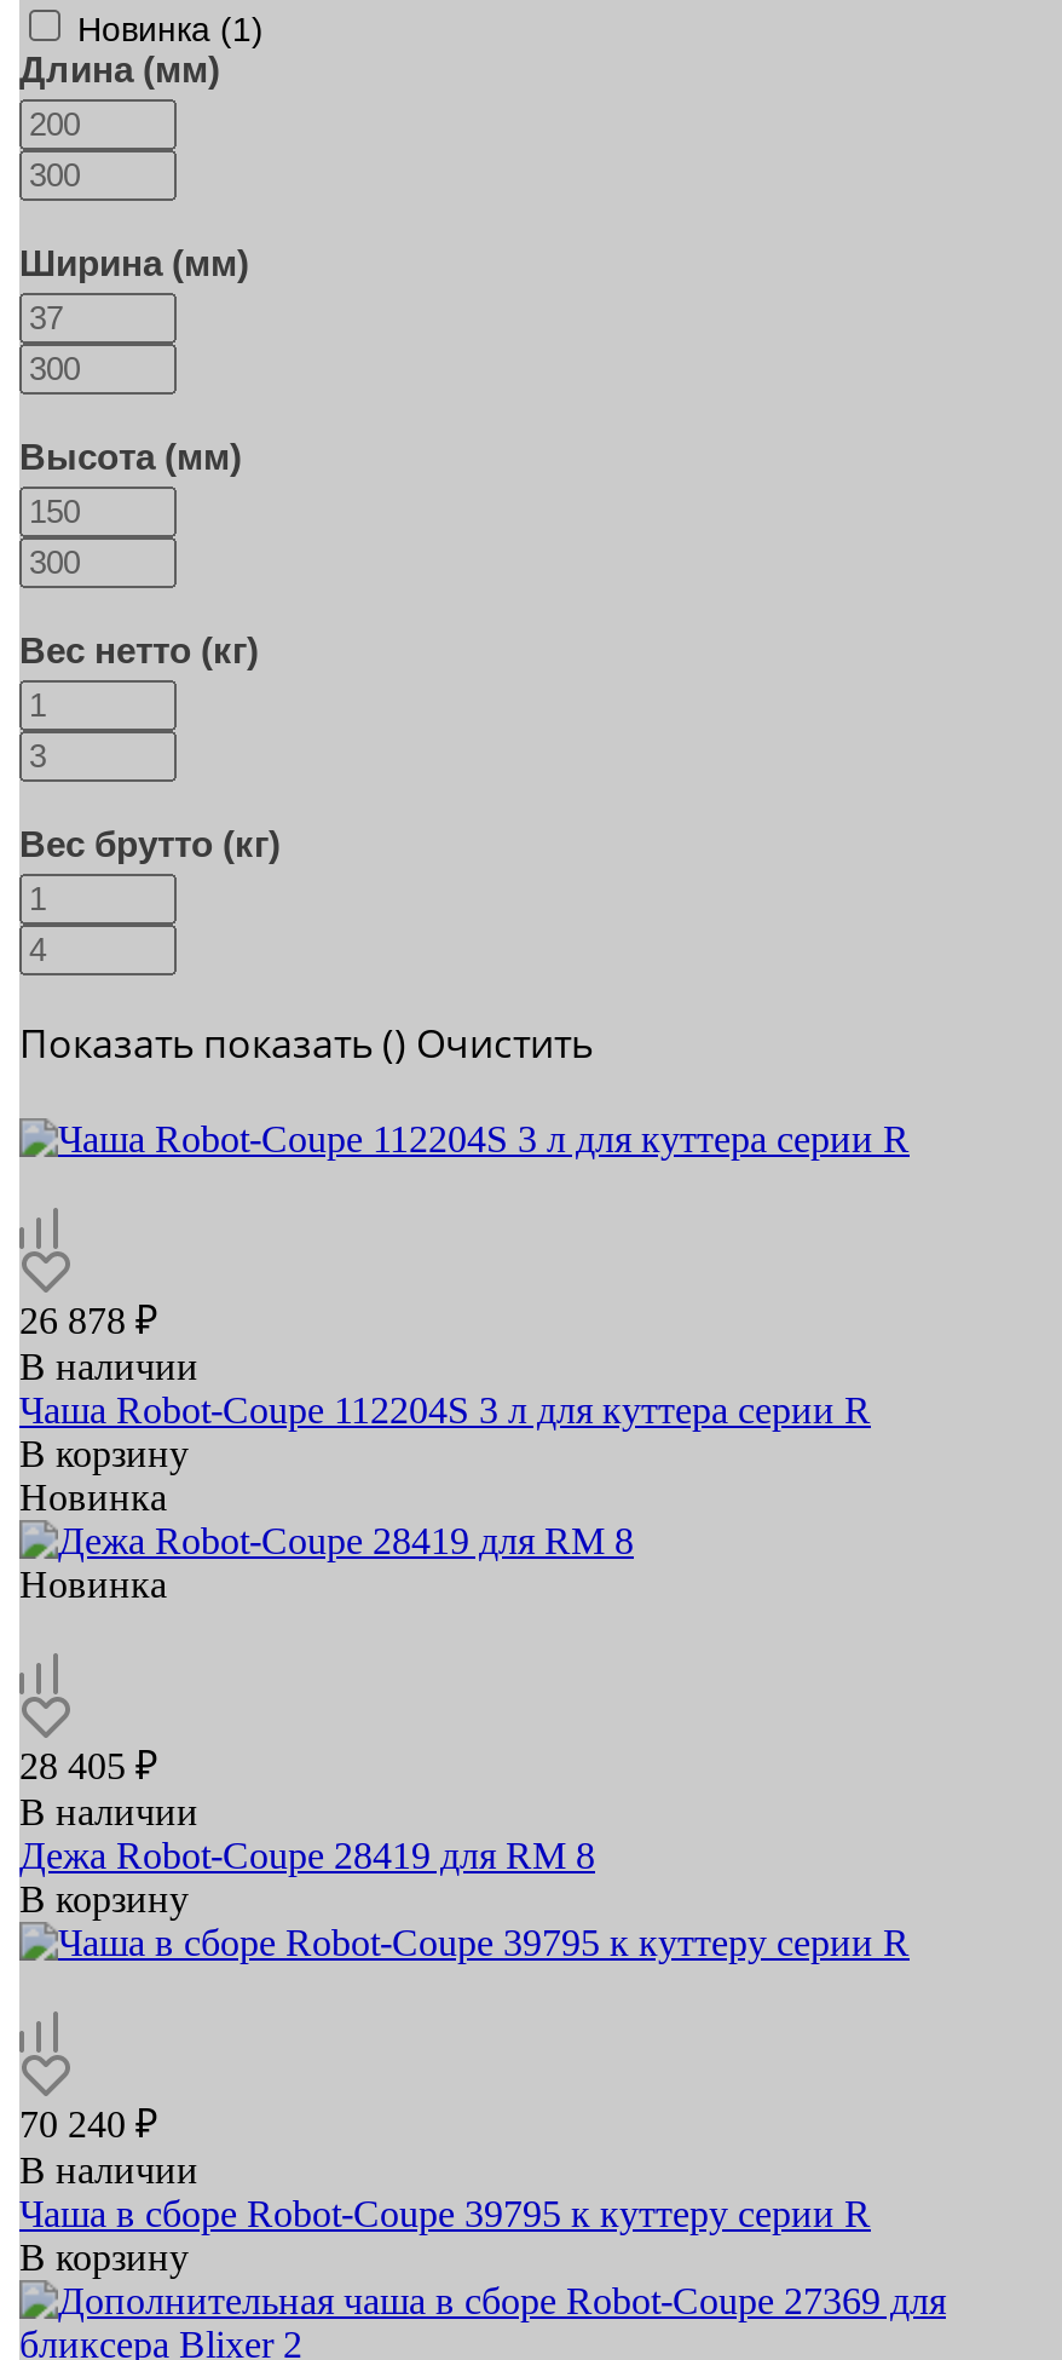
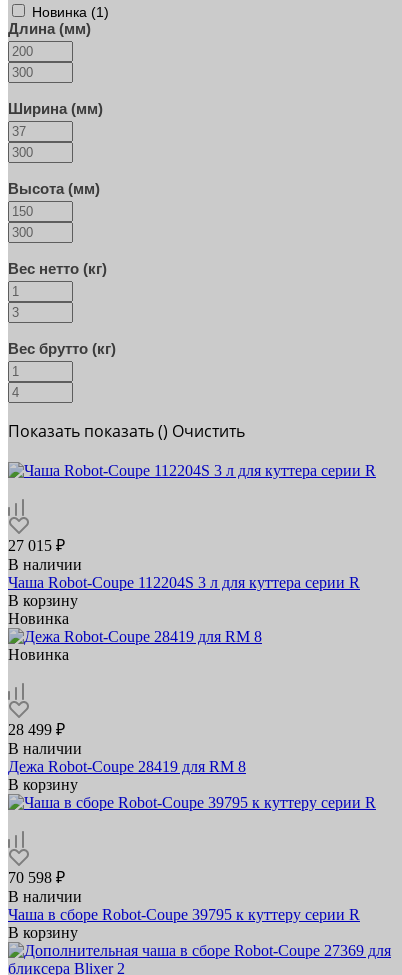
[19,1299,157,1340] 26 878 ₽ -> [8,537,65,554] 27 015 ₽
[19,1745,157,1786] 28 405 ₽ -> [8,721,65,738] 28 499 ₽
[19,2103,157,2144] 70 240 ₽ -> [8,869,65,886] 70 598 ₽

